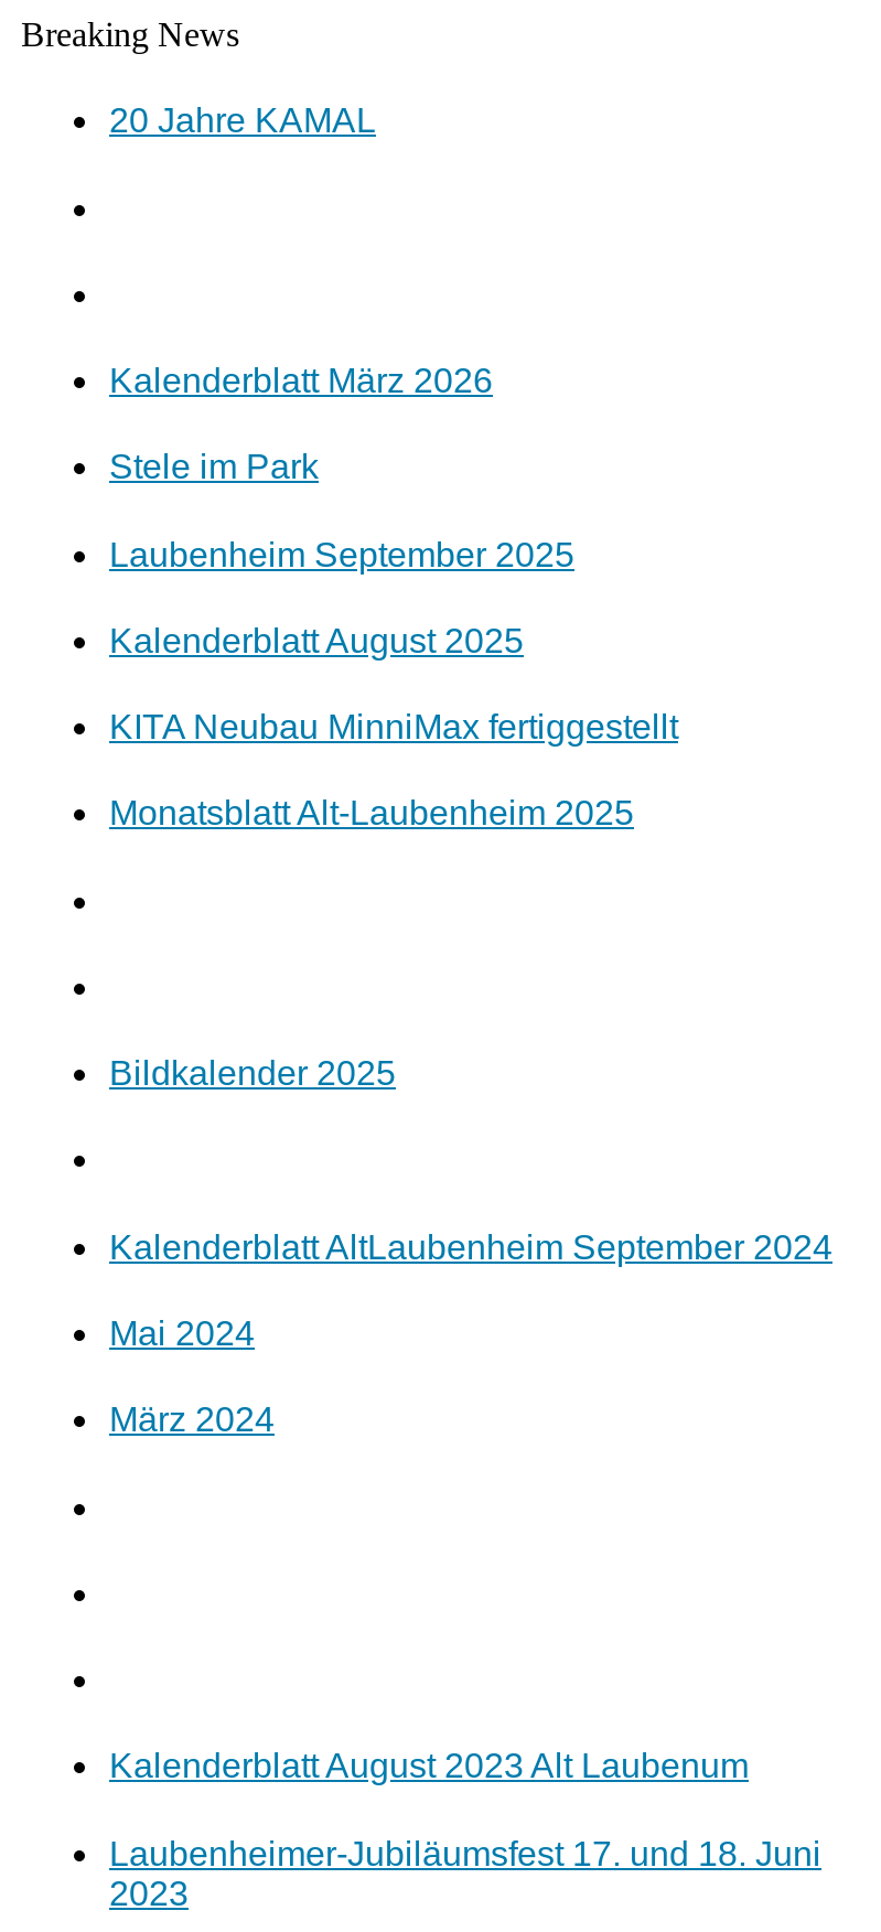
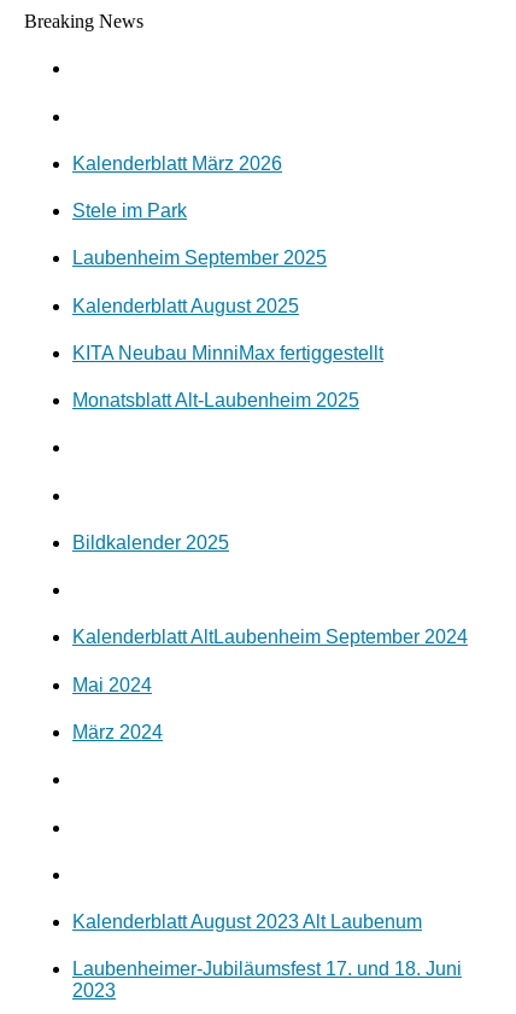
[109,102,376,140] 20 Jahre KAMAL -> none

